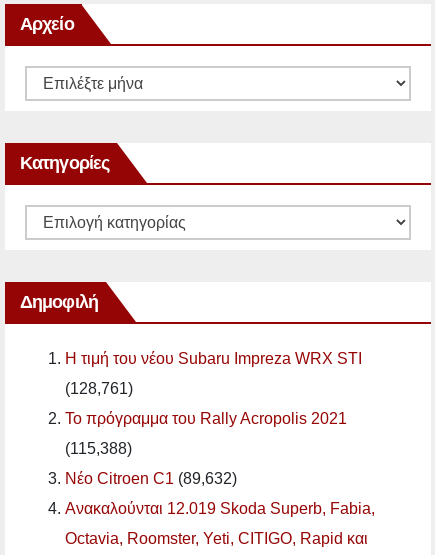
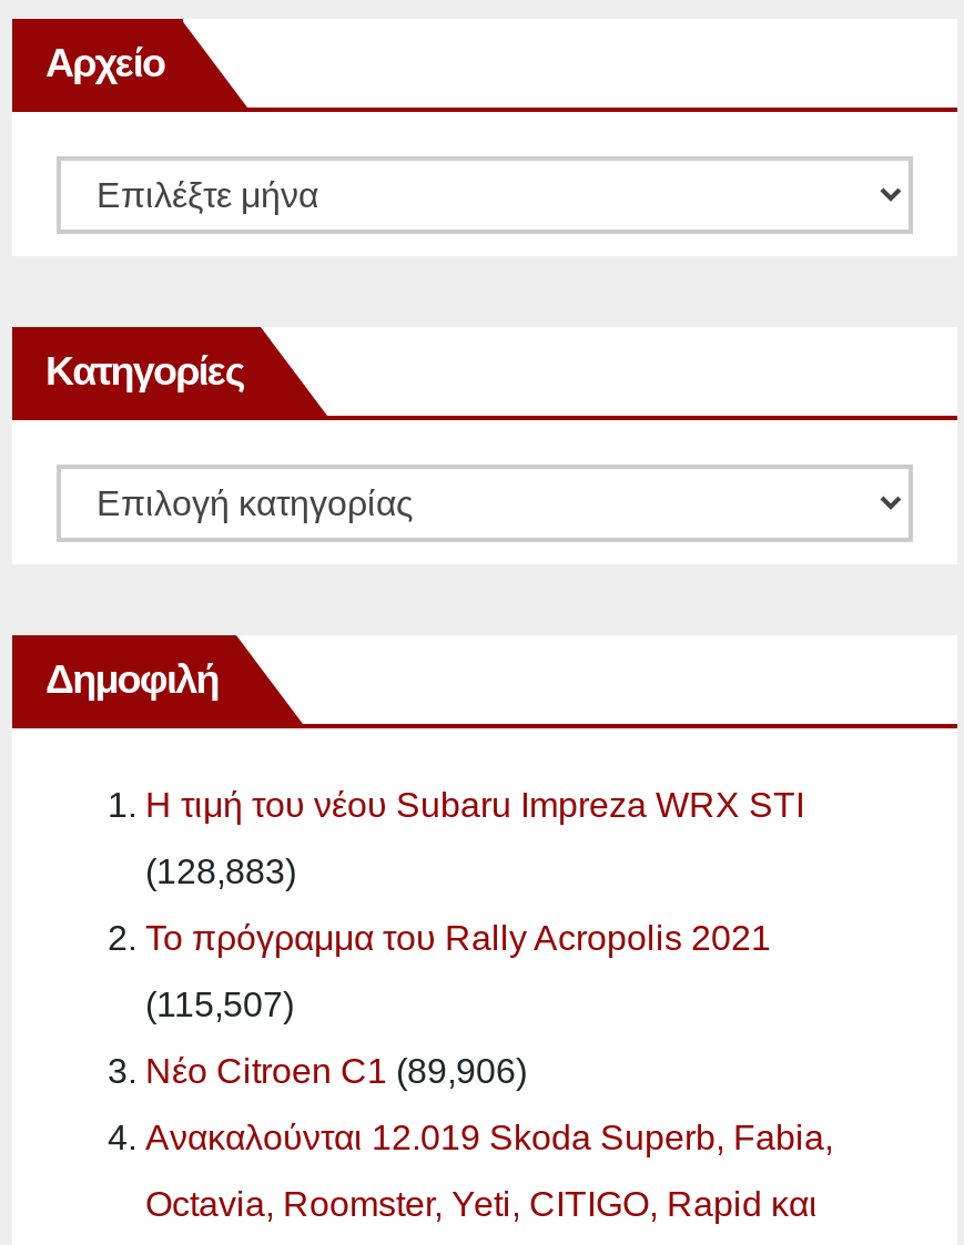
[65,380,133,397] (128,761) -> [145,853,296,890] (128,883)
[65,440,132,457] (115,388) -> [145,986,294,1023] (115,507)
[65,470,237,487] Νέο Citroen C1 (89,632) -> [145,1052,527,1090] Νέο Citroen C1 (89,906)

